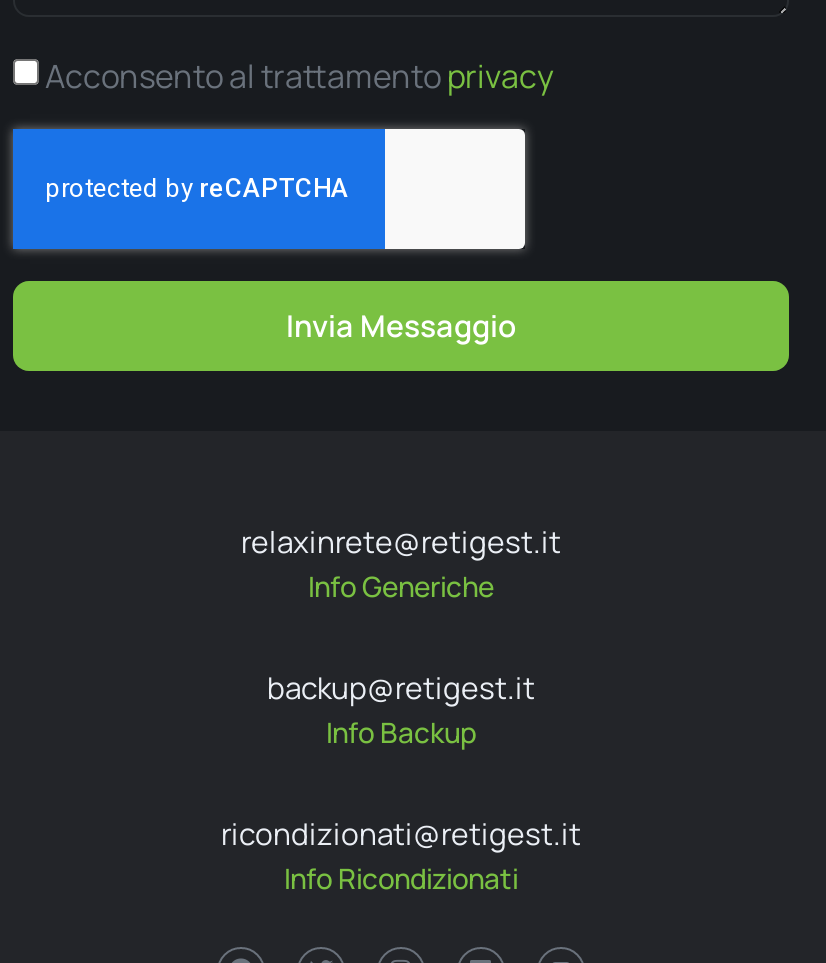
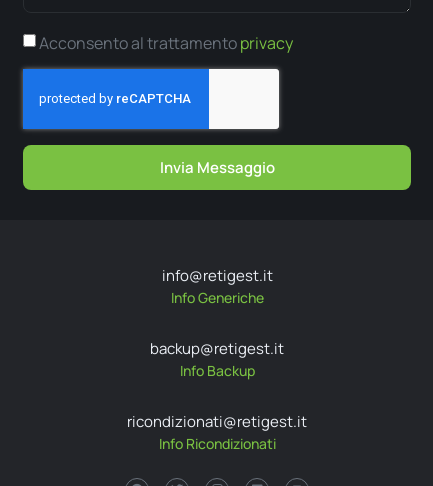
[241,521,561,563] relaxinrete@retigest.it -> [161,265,272,286] info@retigest.it

